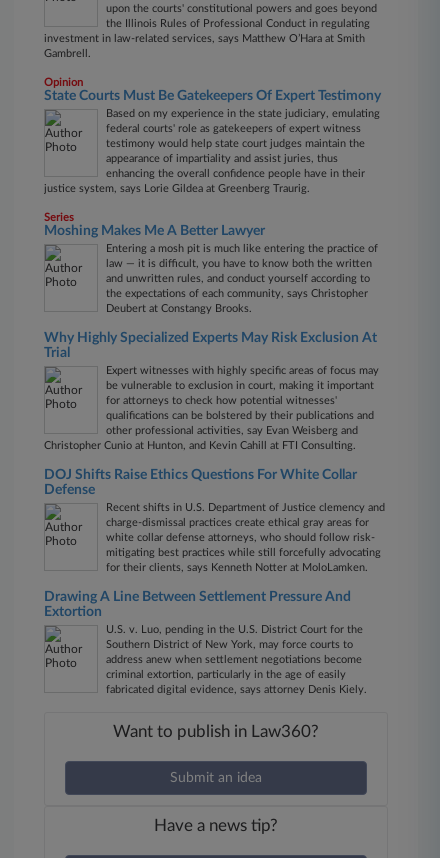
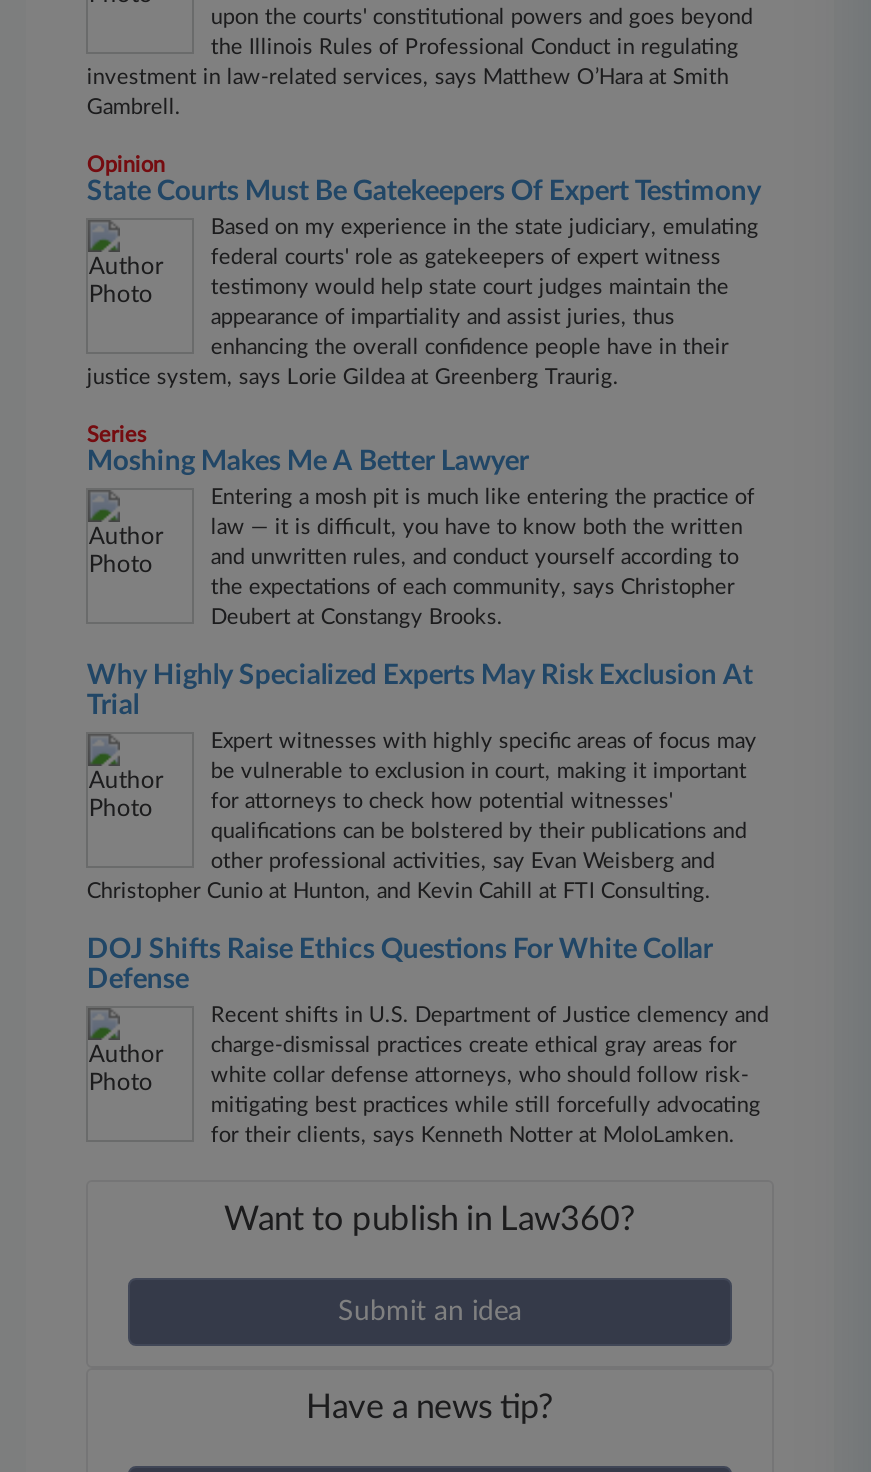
[44,590,367,695] Drawing A Line Between Settlement Pressure And | Extortion | U.S. v. Luo, pending in the U.S. District Court for the | Southern District of New York, may force courts to | address anew when settlement negotiations become | criminal extortion, particularly in the age of easily | fabricated digital evidence, says attorney Denis Kiely. -> none

